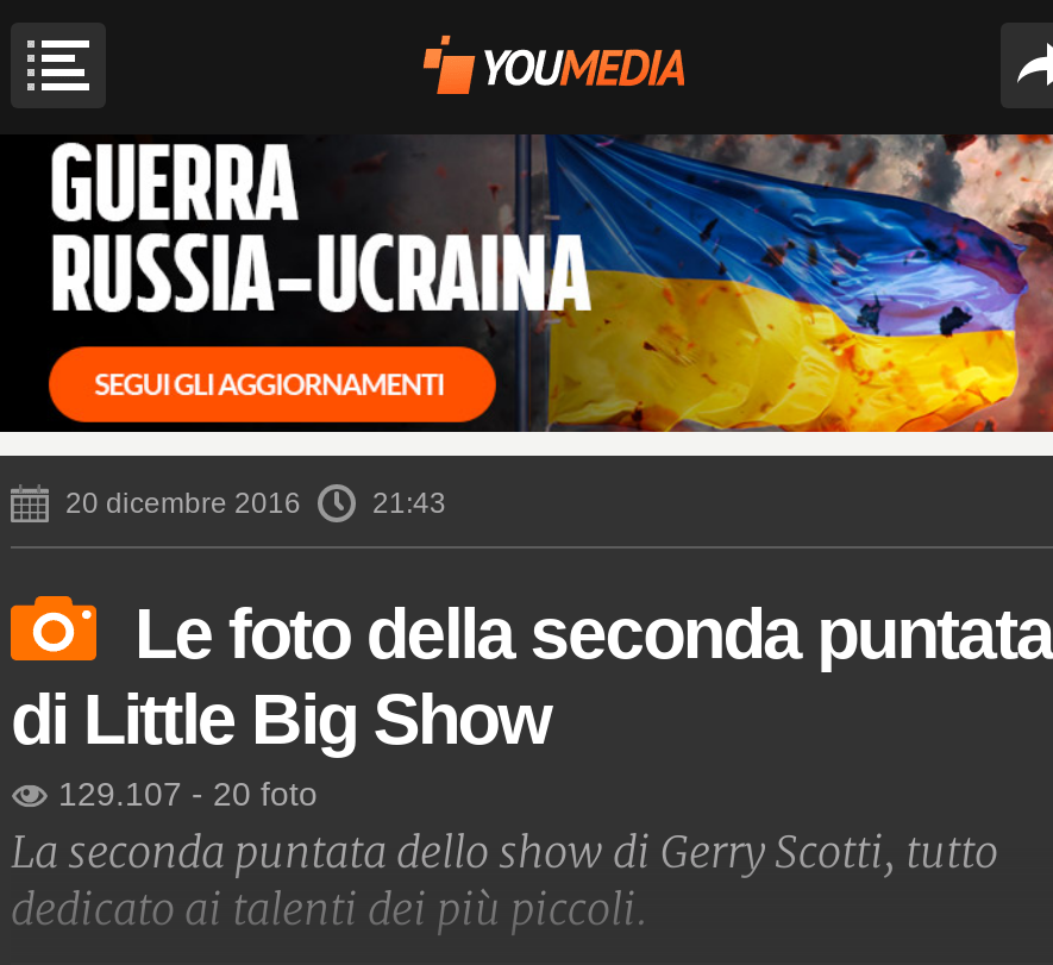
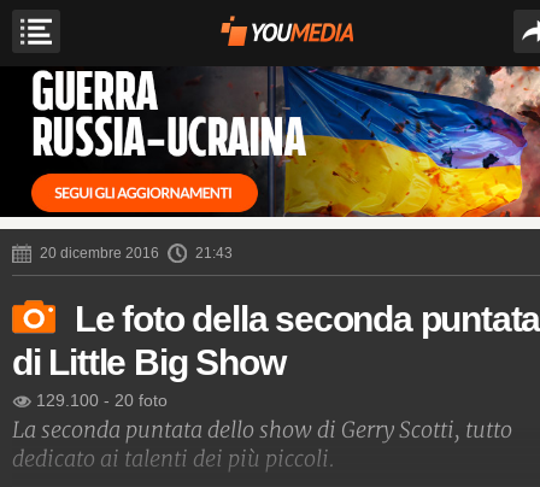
[58,774,318,812] 129.107 - 20 foto -> [36,390,168,410] 129.100 - 20 foto

